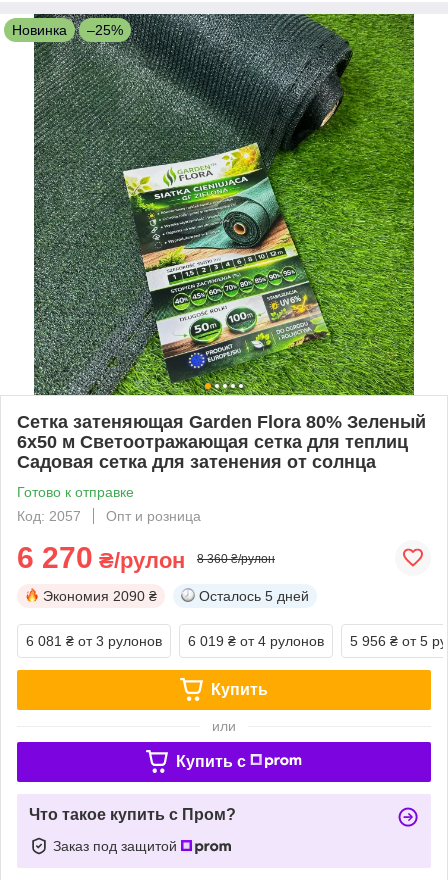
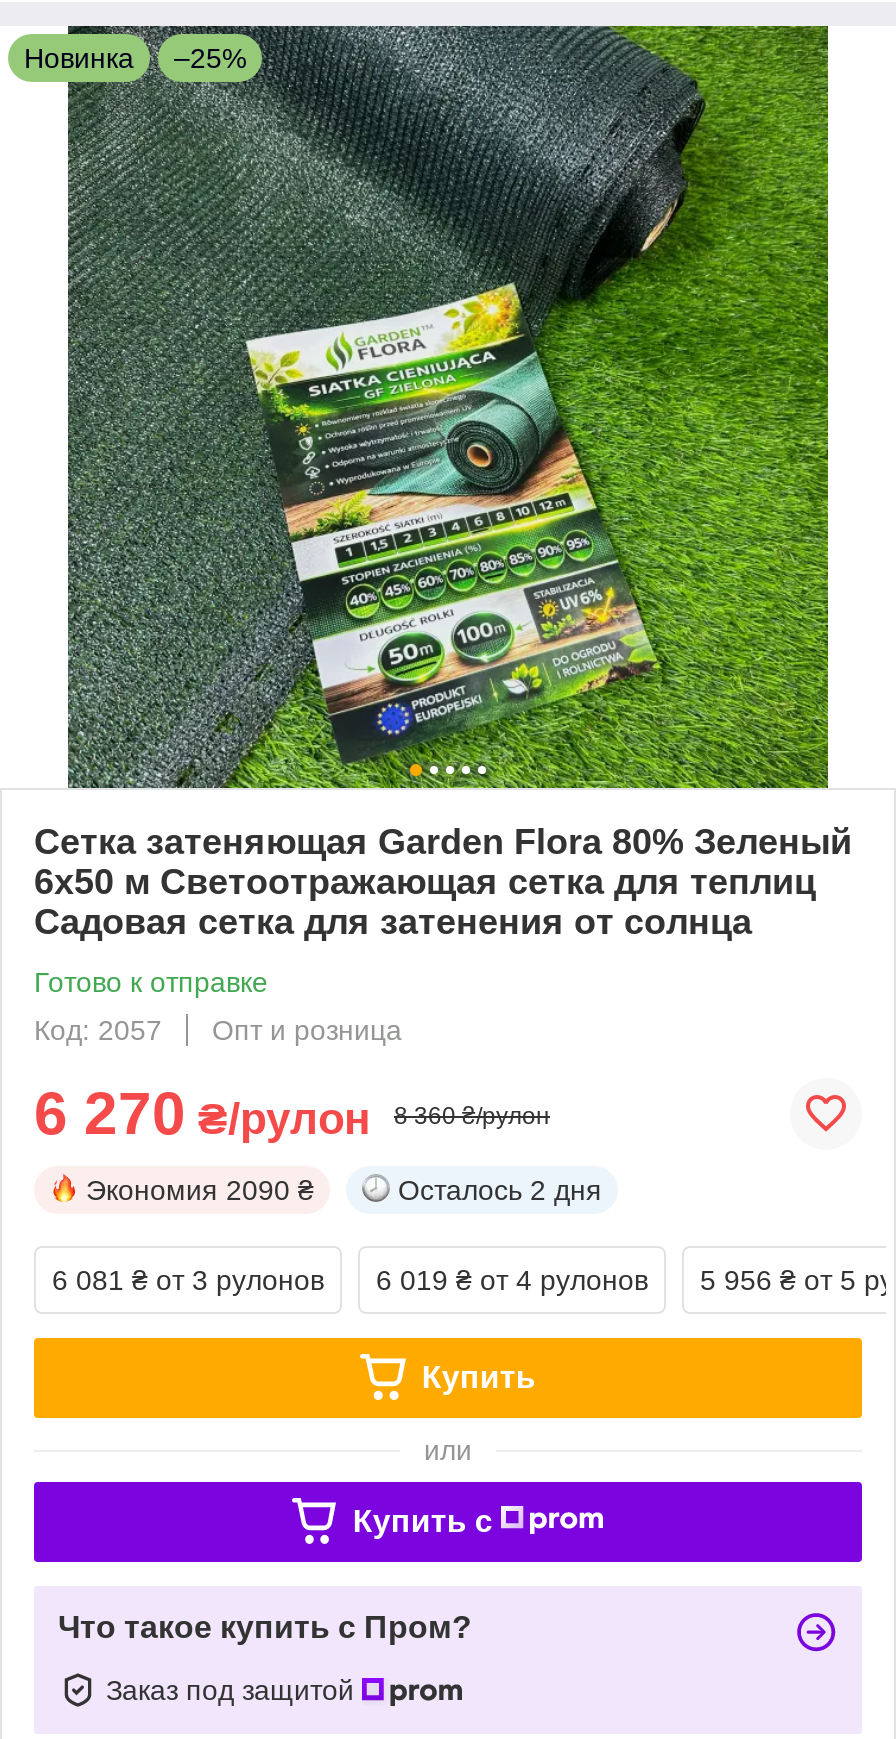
[199,588,309,604] Осталось 5 дней -> [398,1174,602,1206] Осталось 2 дня

